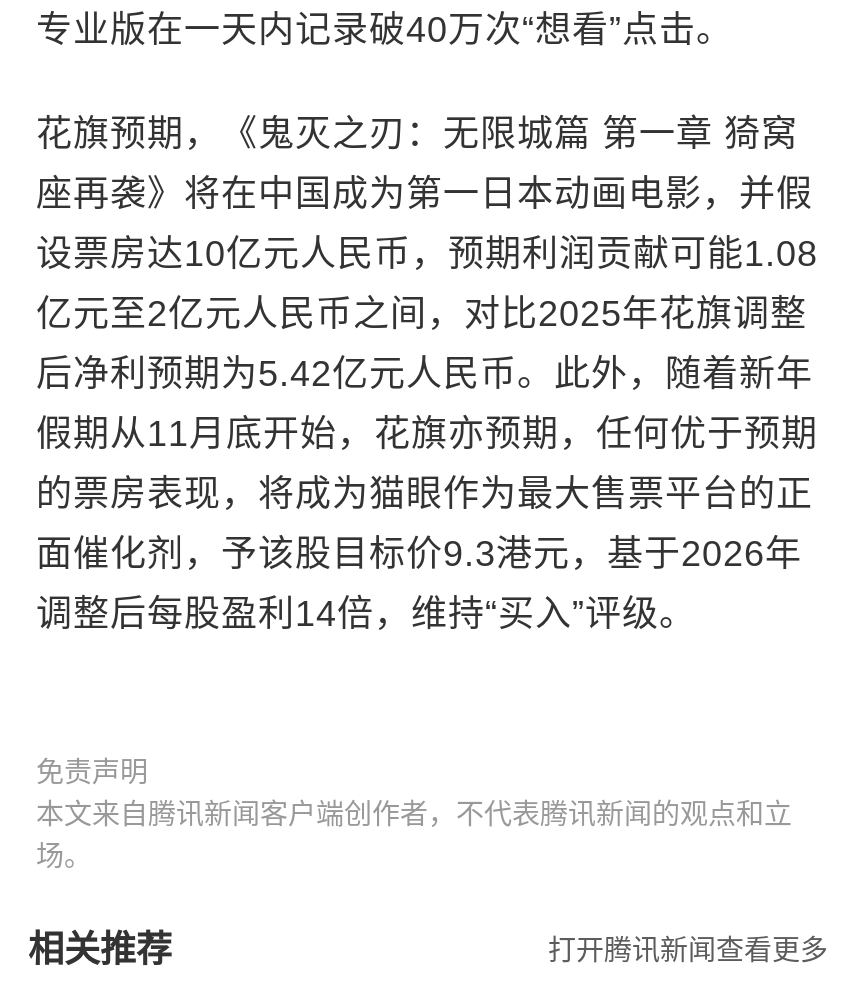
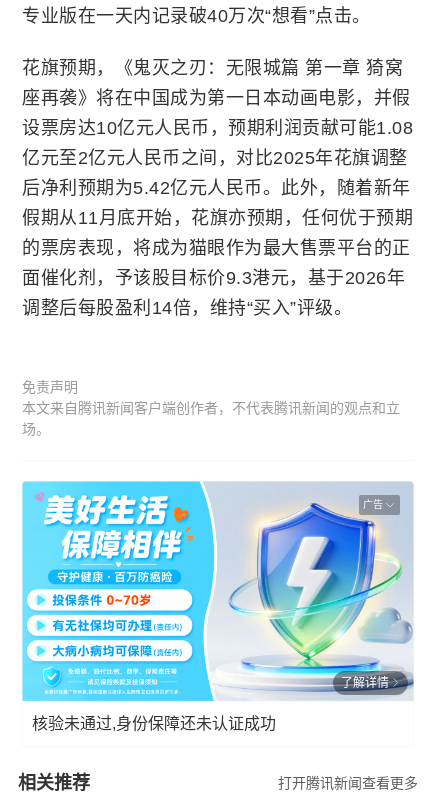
none -> [21,465,415,702] [image] | 广告
none -> [32,676,389,732] 了解详情 | 核验未通过,身份保障还未认证成功

